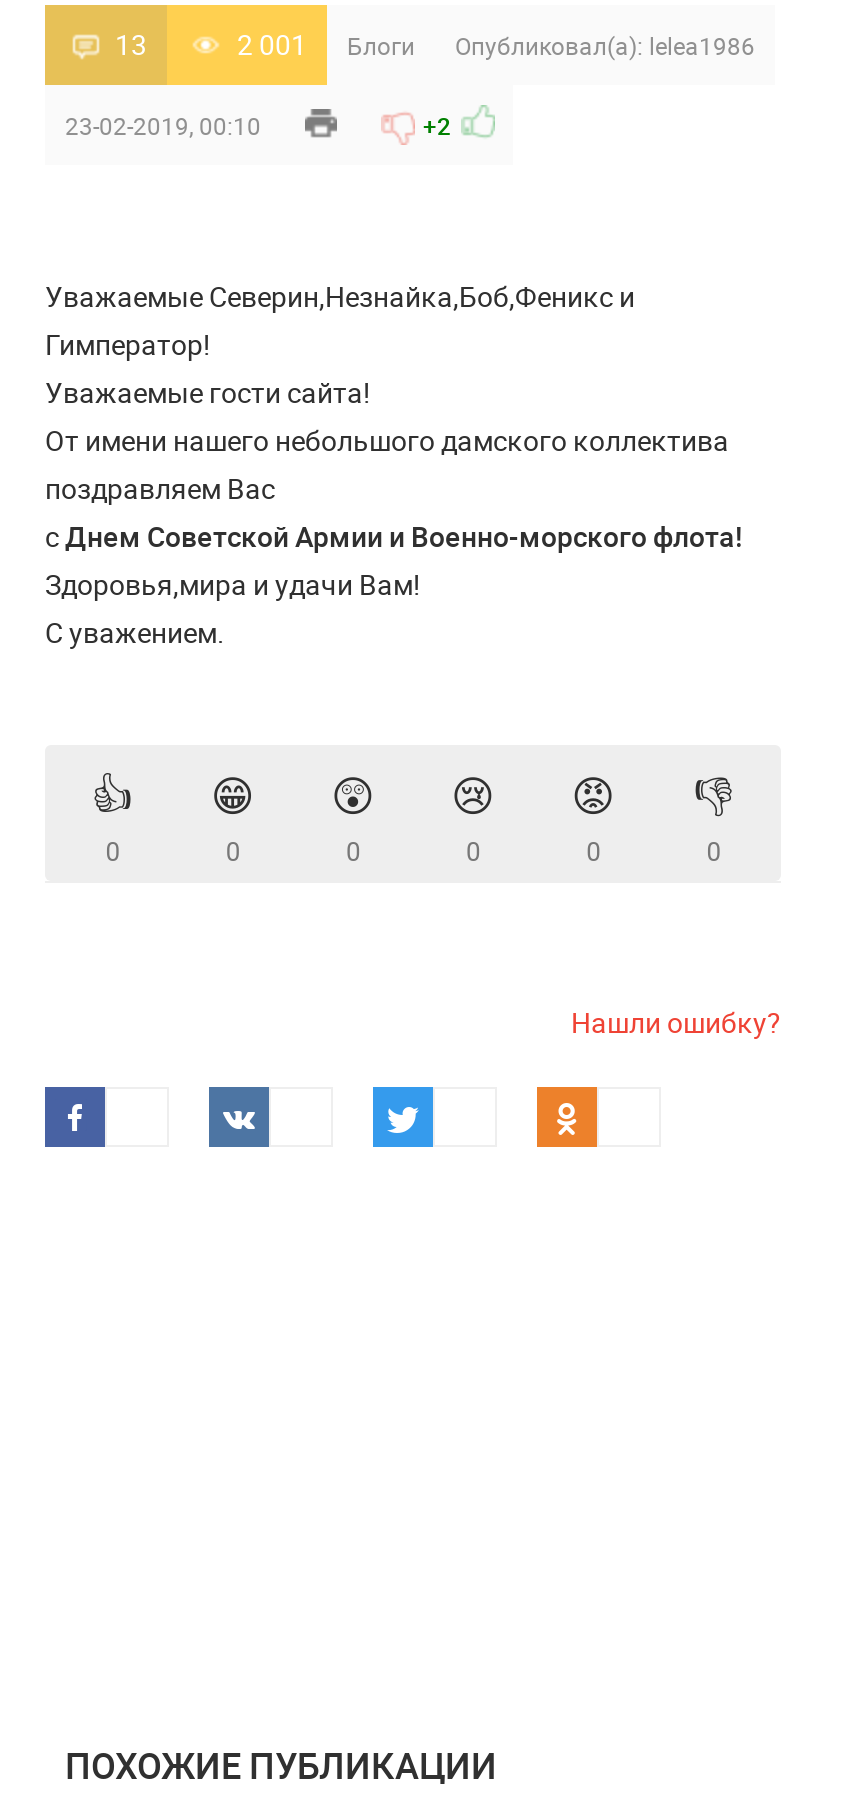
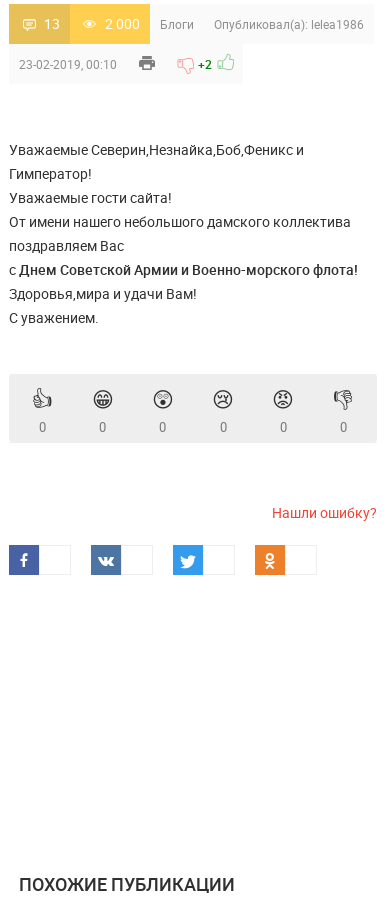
[237,25,307,63] 2 001 -> [105,14,140,33] 2 000

